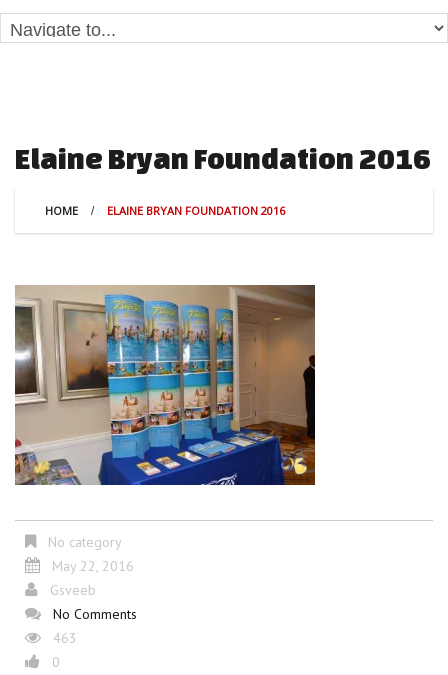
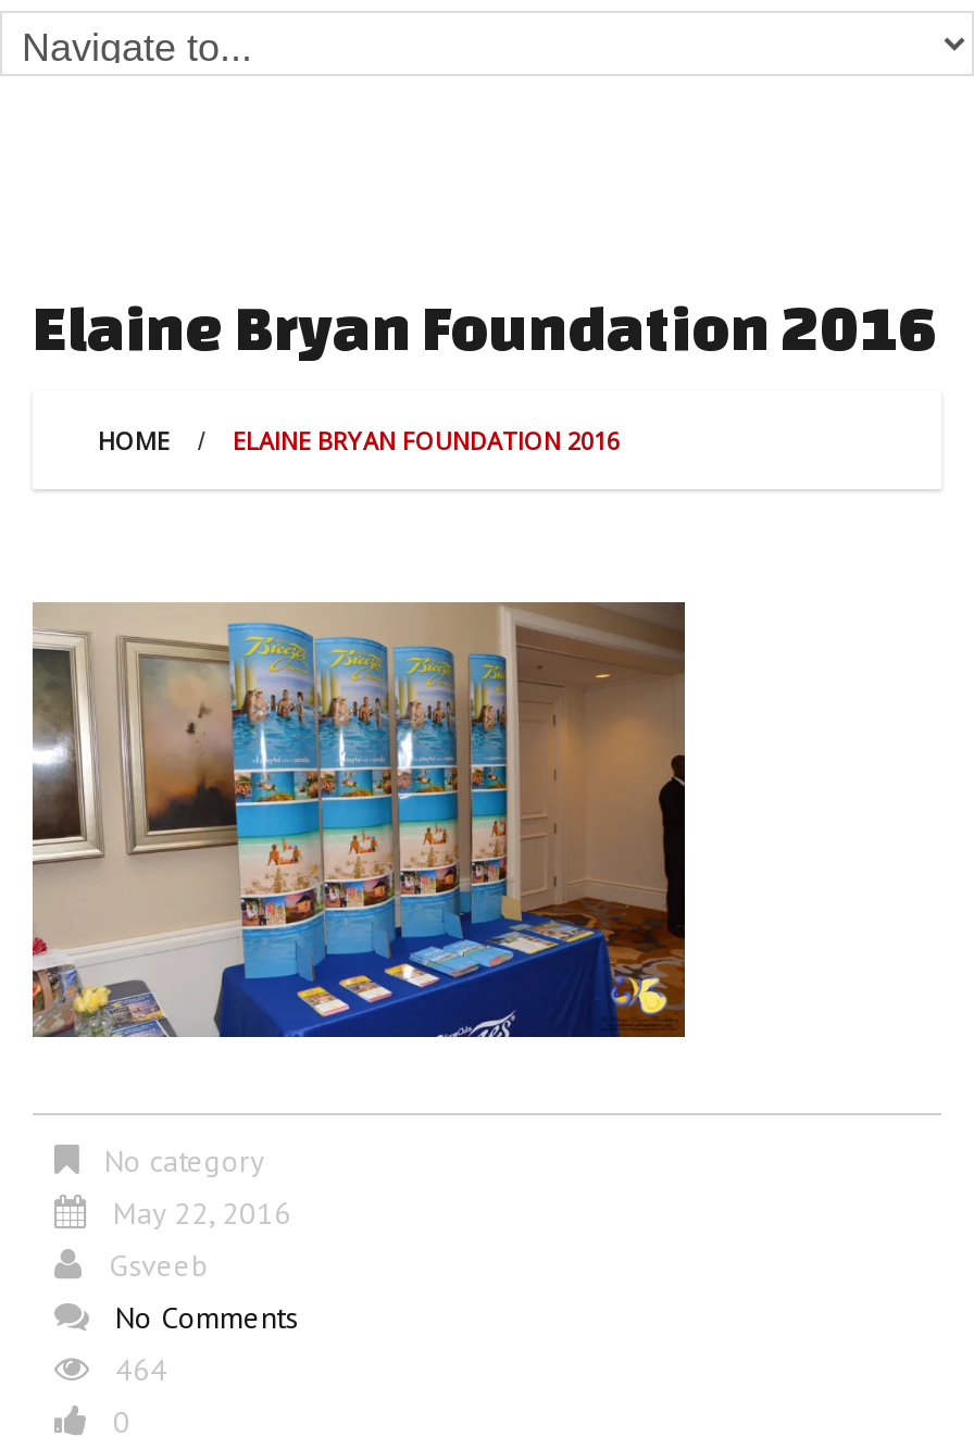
[49,629,77,647] 463 -> [107,1349,167,1388] 464

